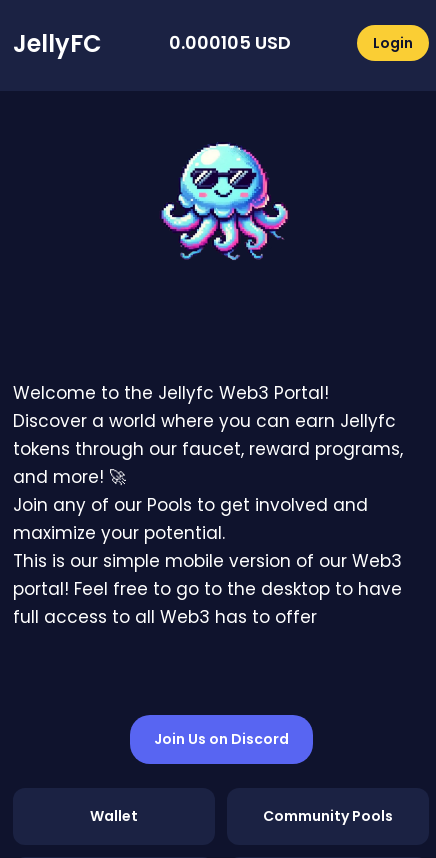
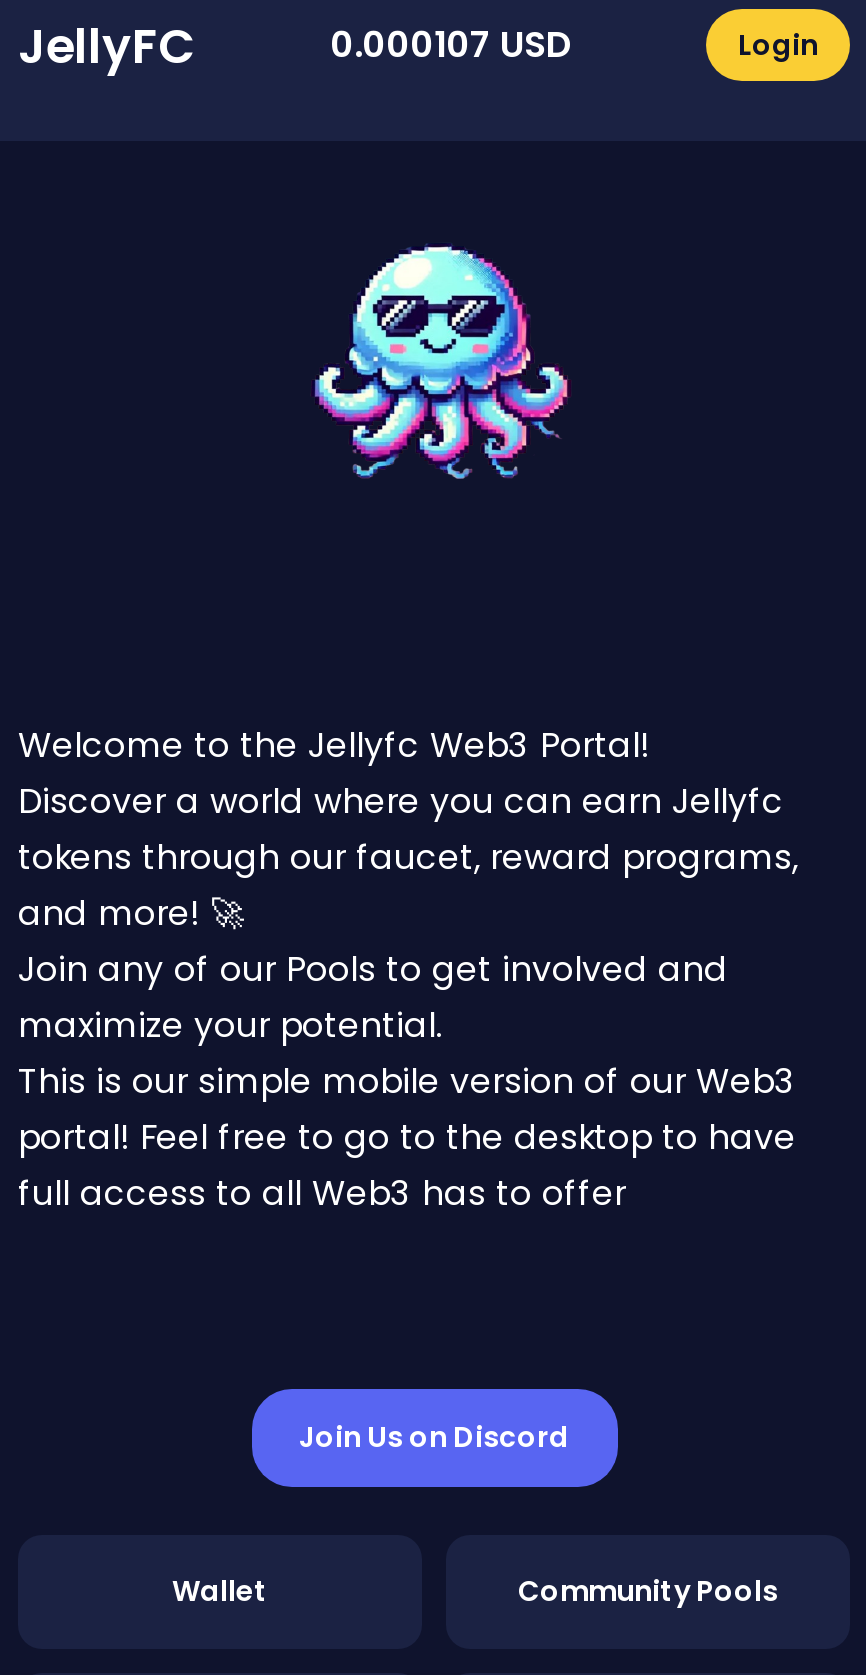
[168,30,290,55] 0.000105 USD -> [330,19,572,69] 0.000107 USD

